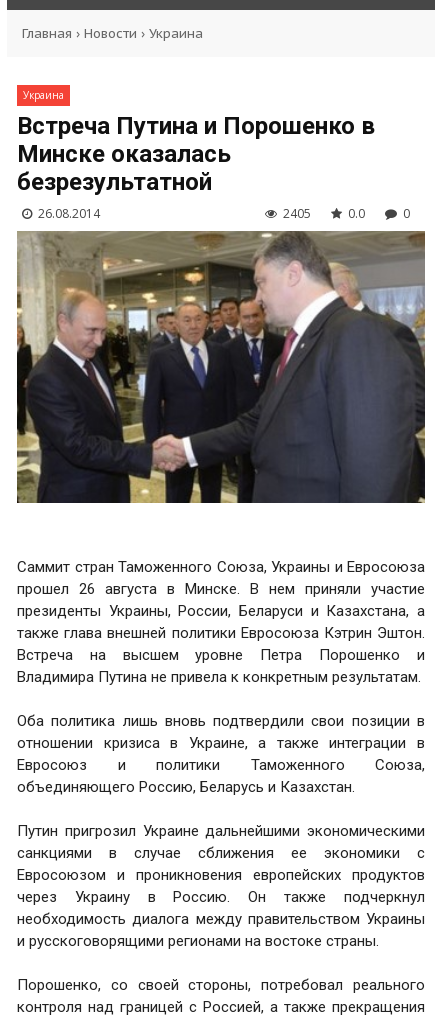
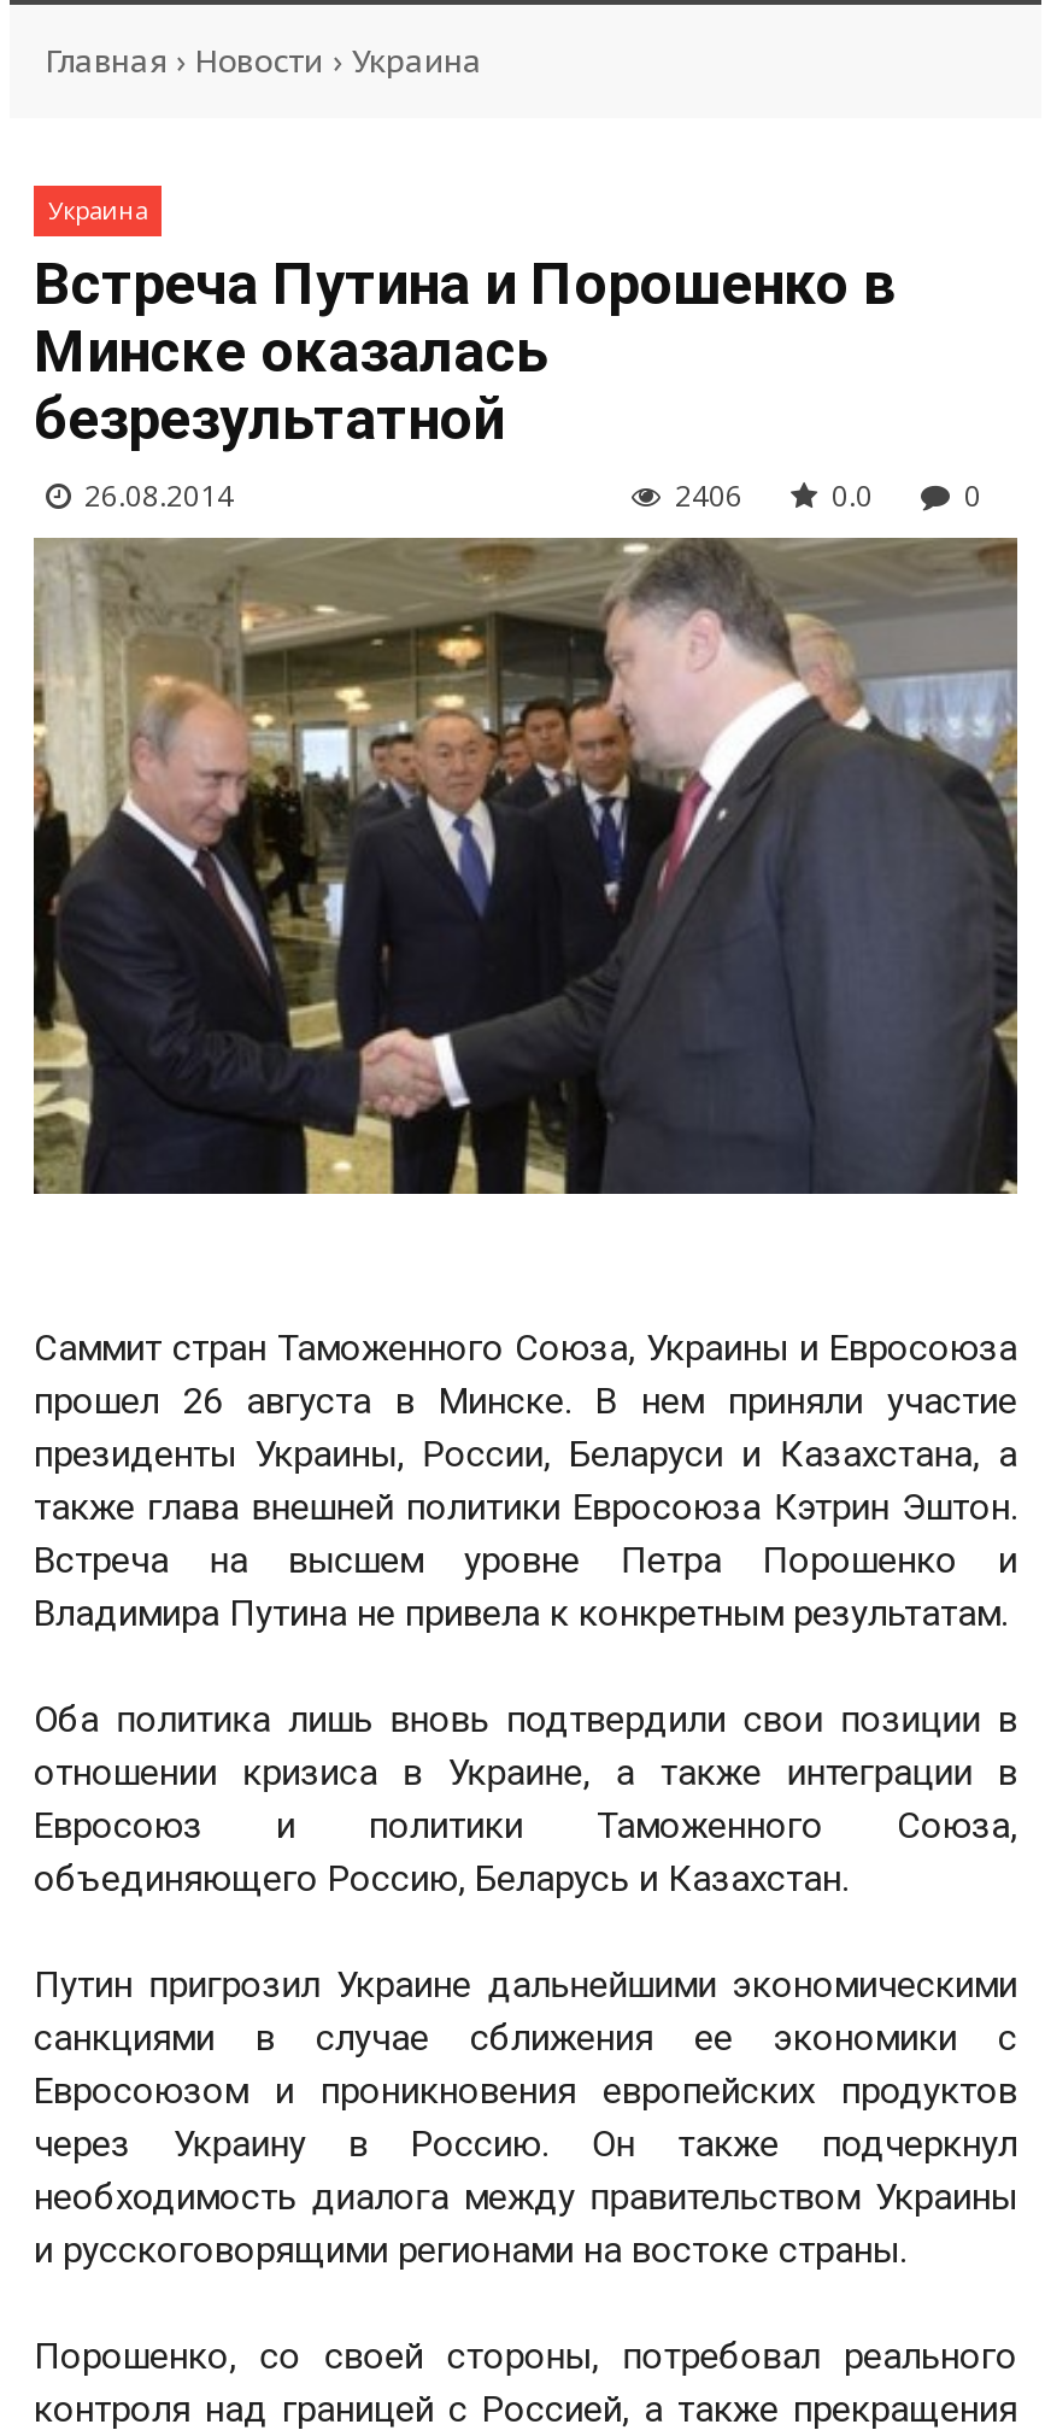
[280,205,365,222] 2405 0.0 -> [668,475,873,516] 2406 0.0

